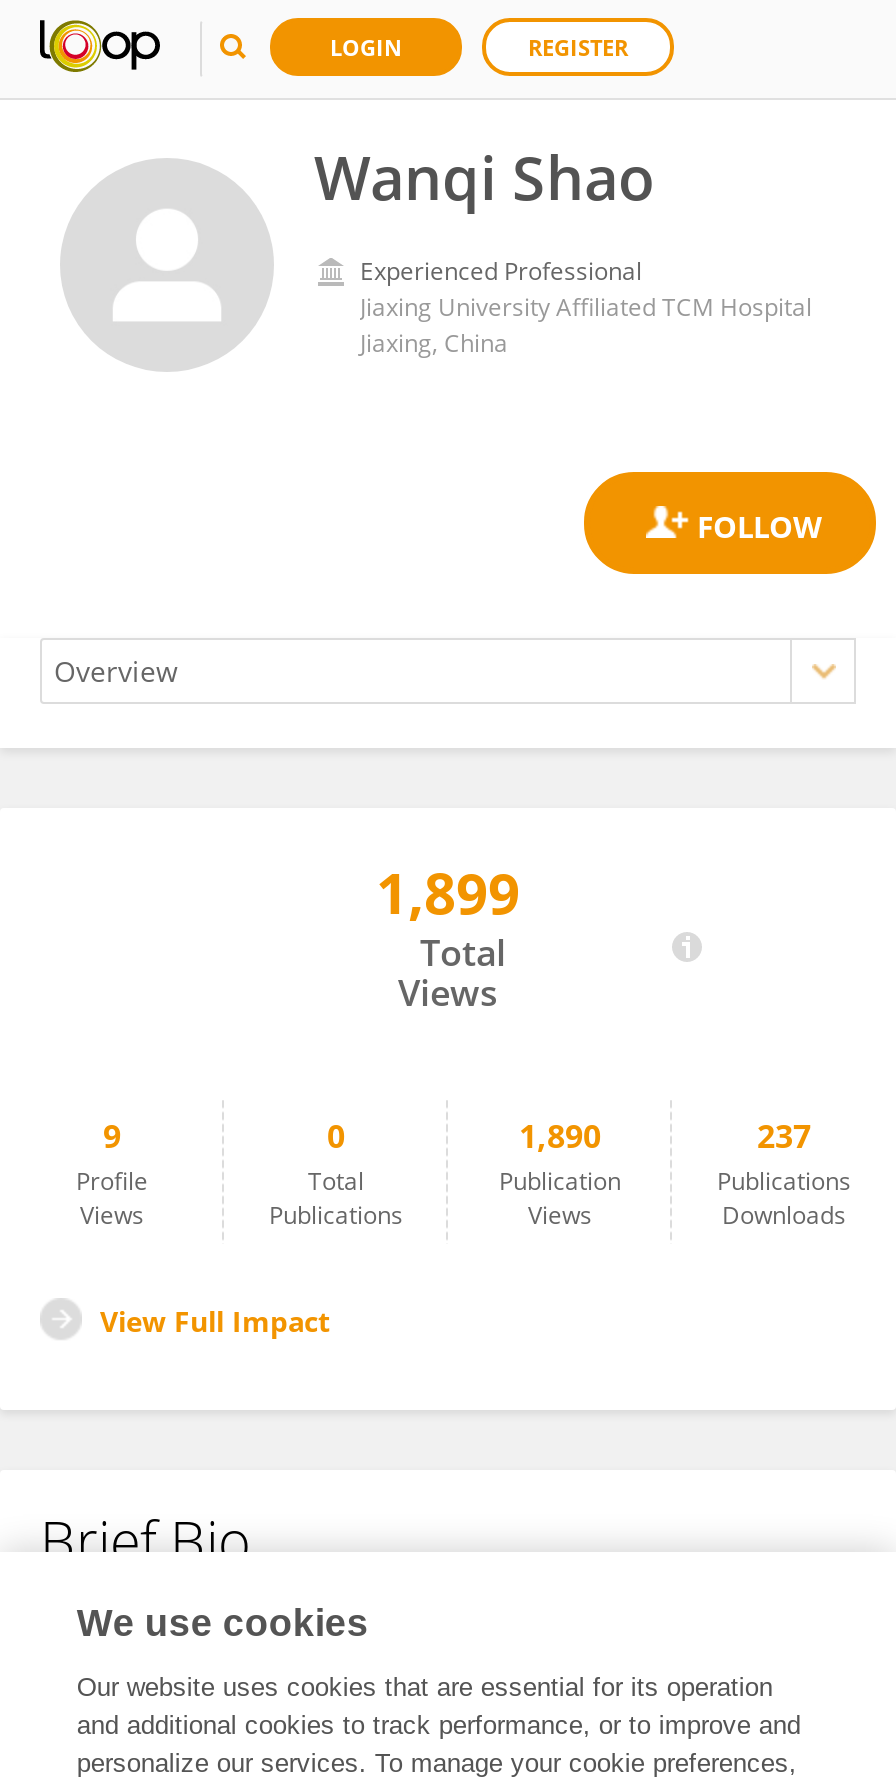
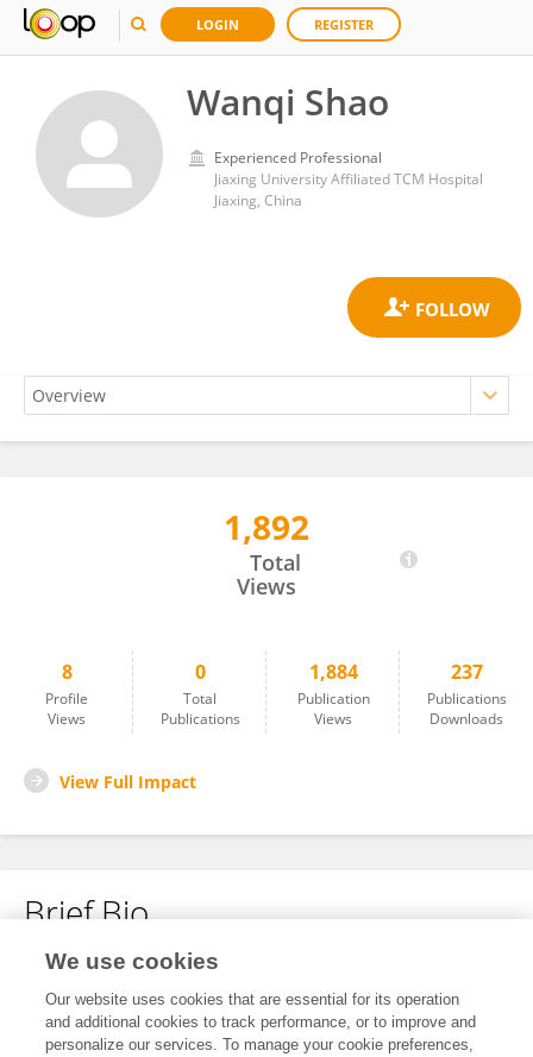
[376,854,520,930] 1,899 -> [224,504,309,549] 1,892
[103,1114,121,1158] 9 -> [61,659,72,685] 8
[519,1114,601,1158] 1,890 -> [309,659,358,685] 1,884

